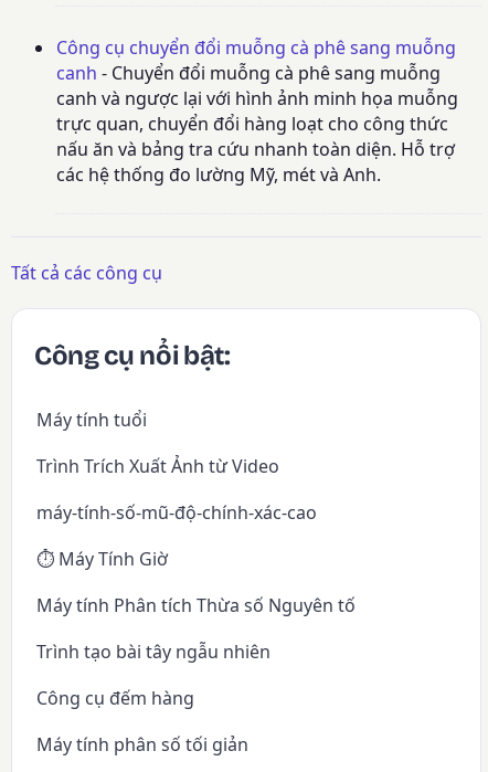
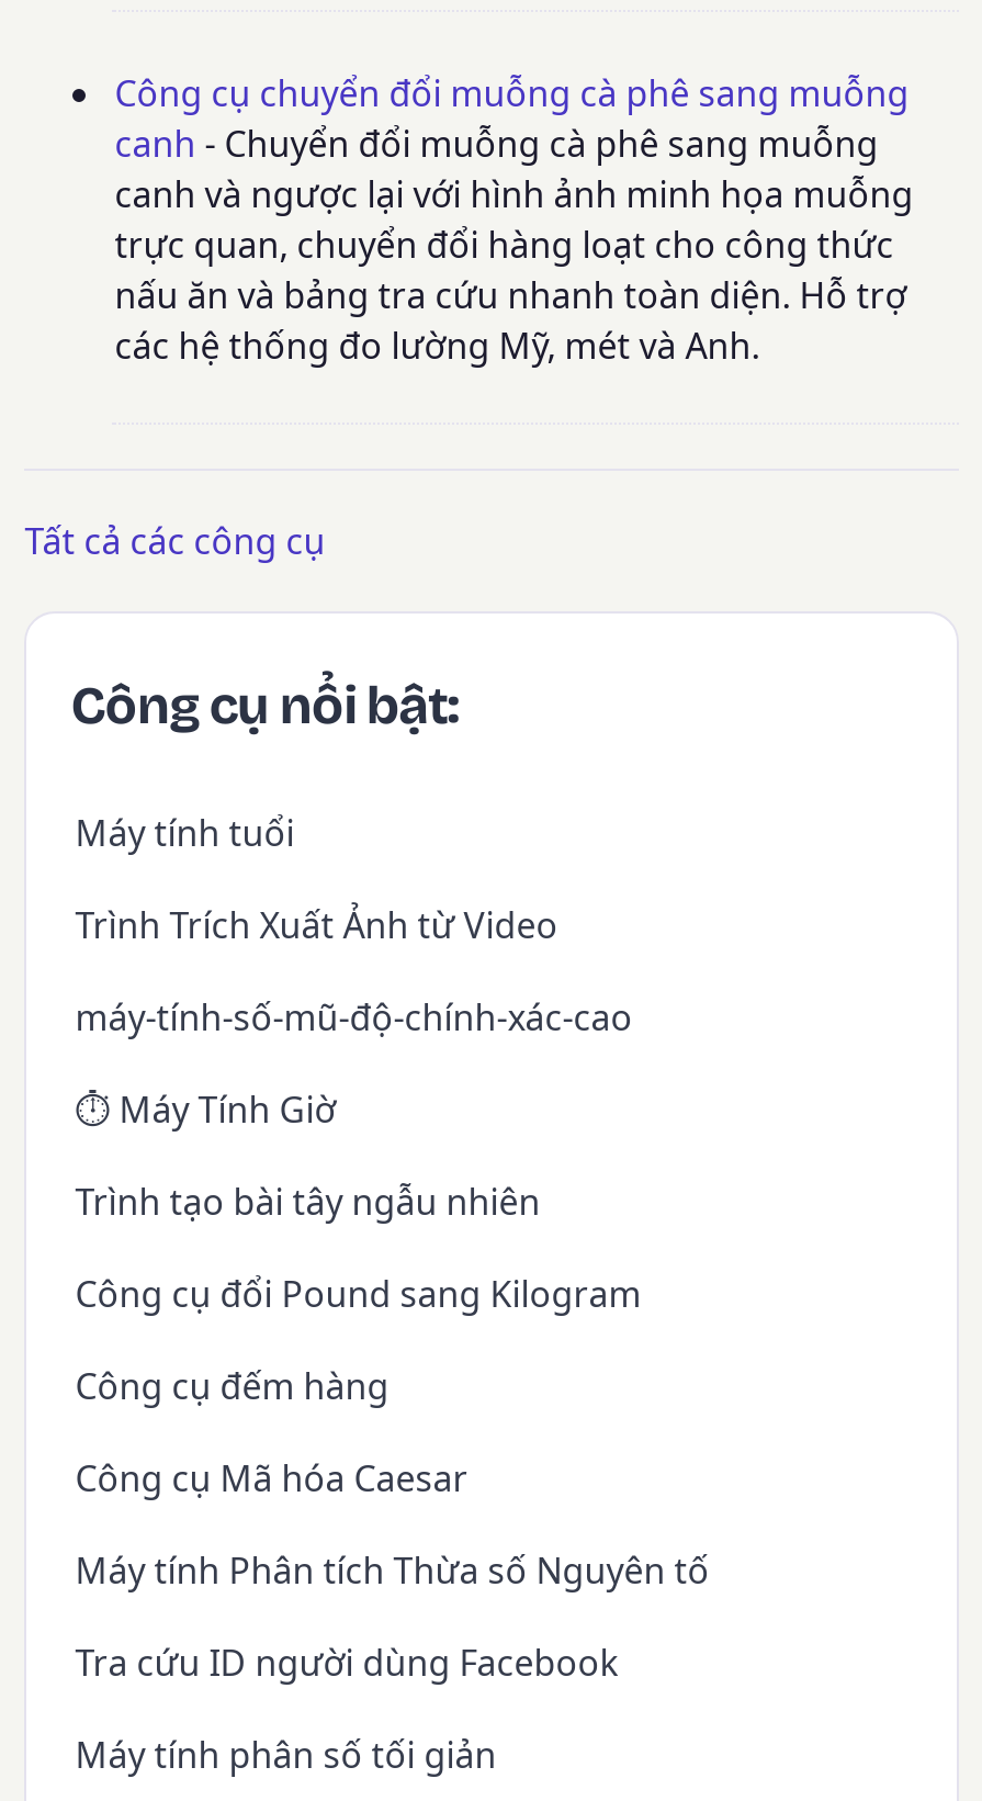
none -> [75,1269,641,1501] Công cụ đổi Pound sang Kilogram | Công cụ Mã hóa Caesar
moved [37,593,356,617] -> [75,1545,709,1594]: Máy tính Phân tích Thừa số Nguyên tố
none -> [75,1637,619,1686] Tra cứu ID người dùng Facebook
moved [37,639,271,710] -> [75,1177,540,1409]: Trình tạo bài tây ngẫu nhiên | Công cụ đếm hàng

